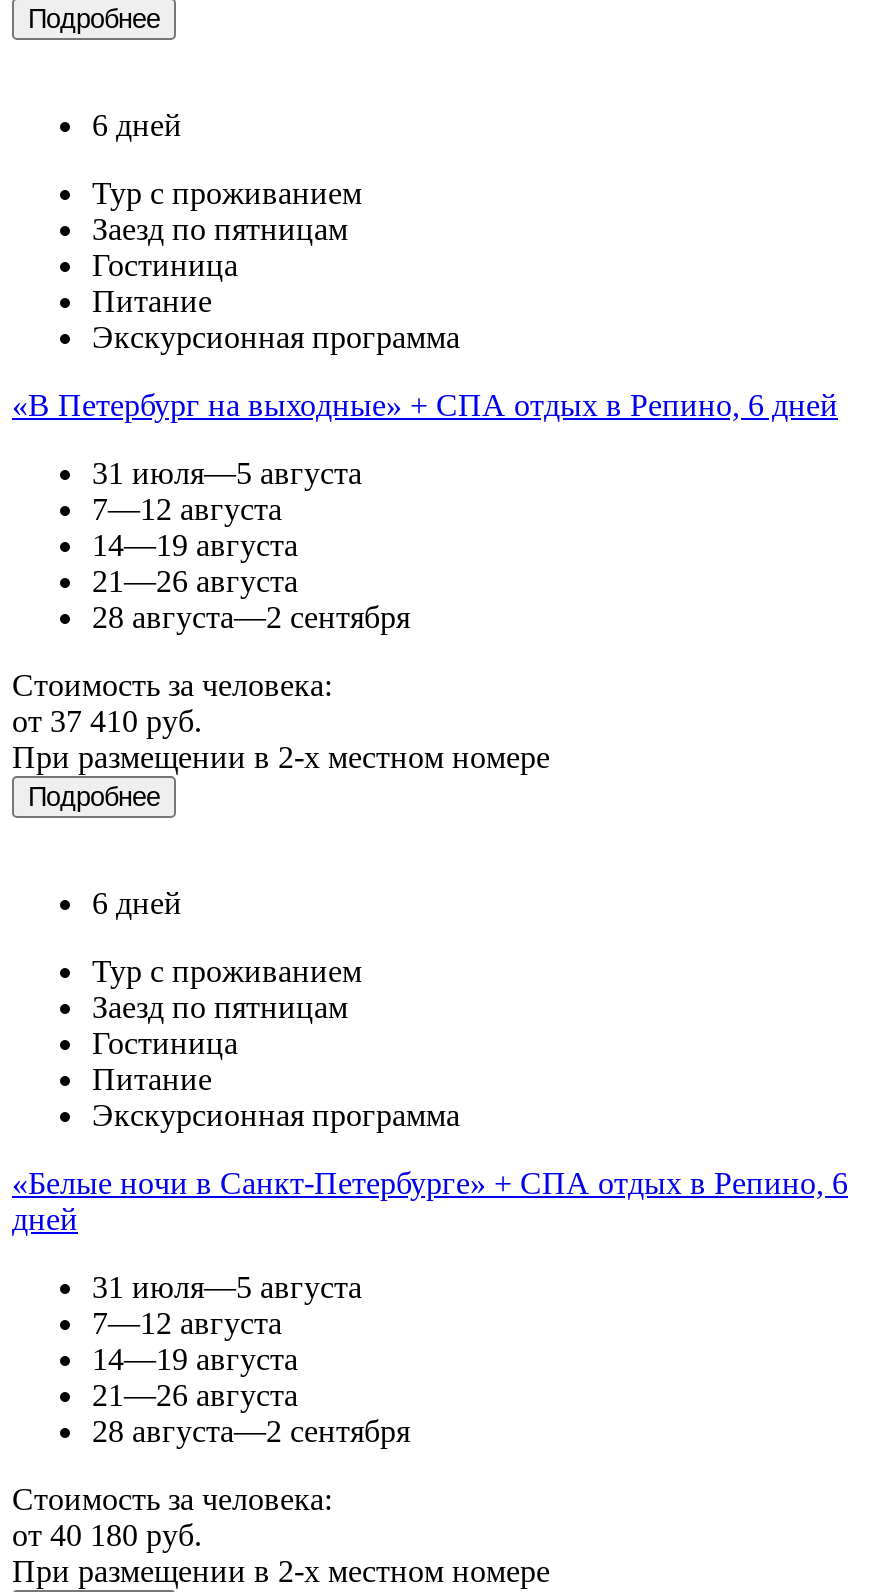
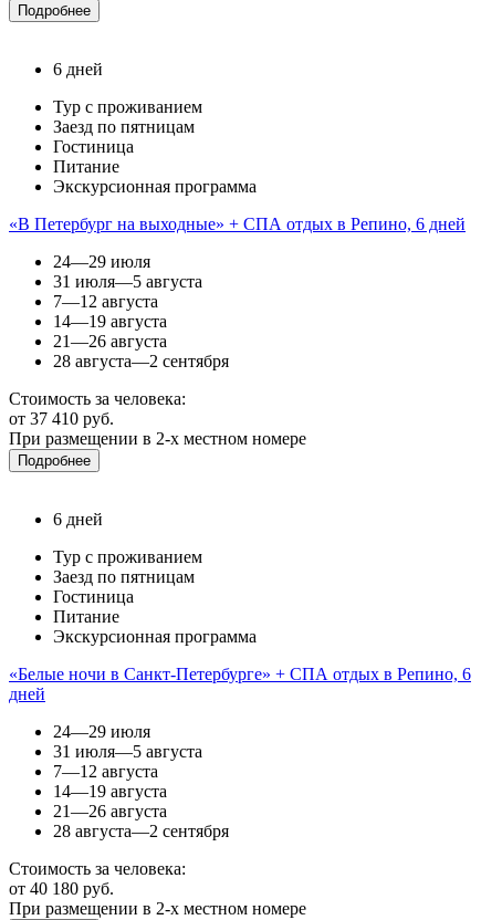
none -> [53,252,150,271] 24—29 июля
none -> [53,722,150,741] 24—29 июля

